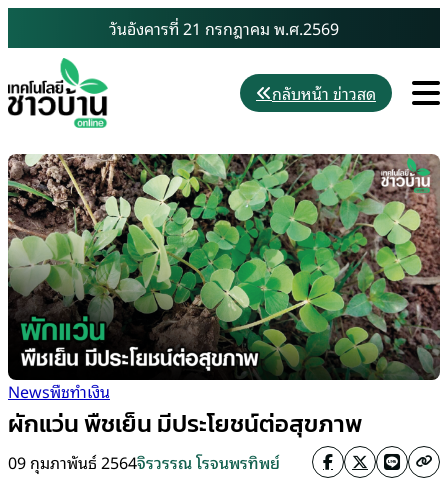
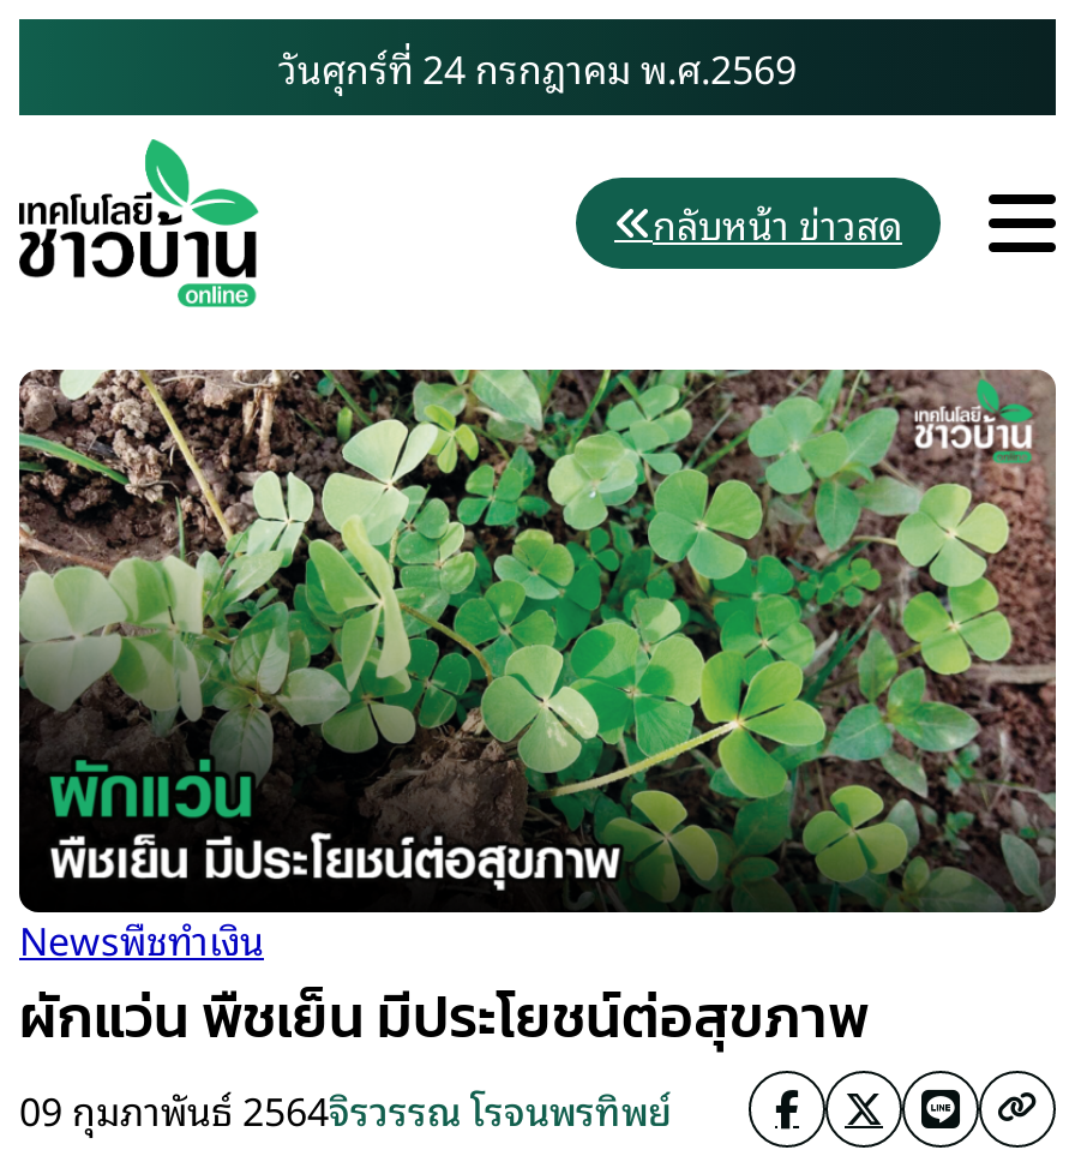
[109,15,339,41] วันอังคารที่ 21 กรกฎาคม พ.ศ.2569 -> [278,36,797,98] วันศุกร์ที่ 24 กรกฎาคม พ.ศ.2569

